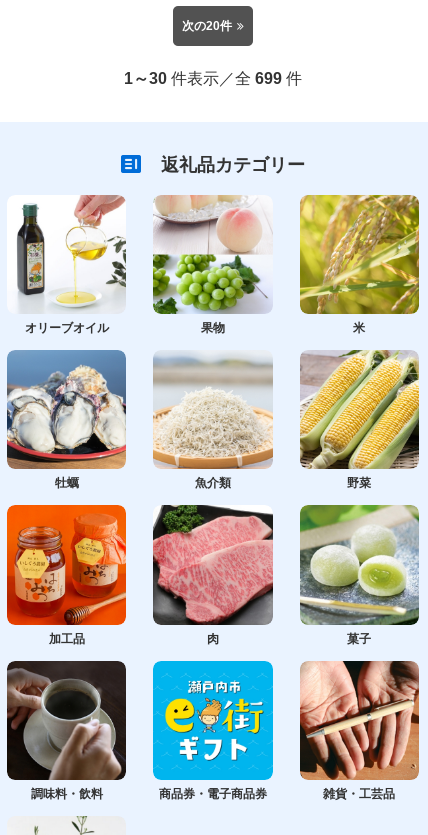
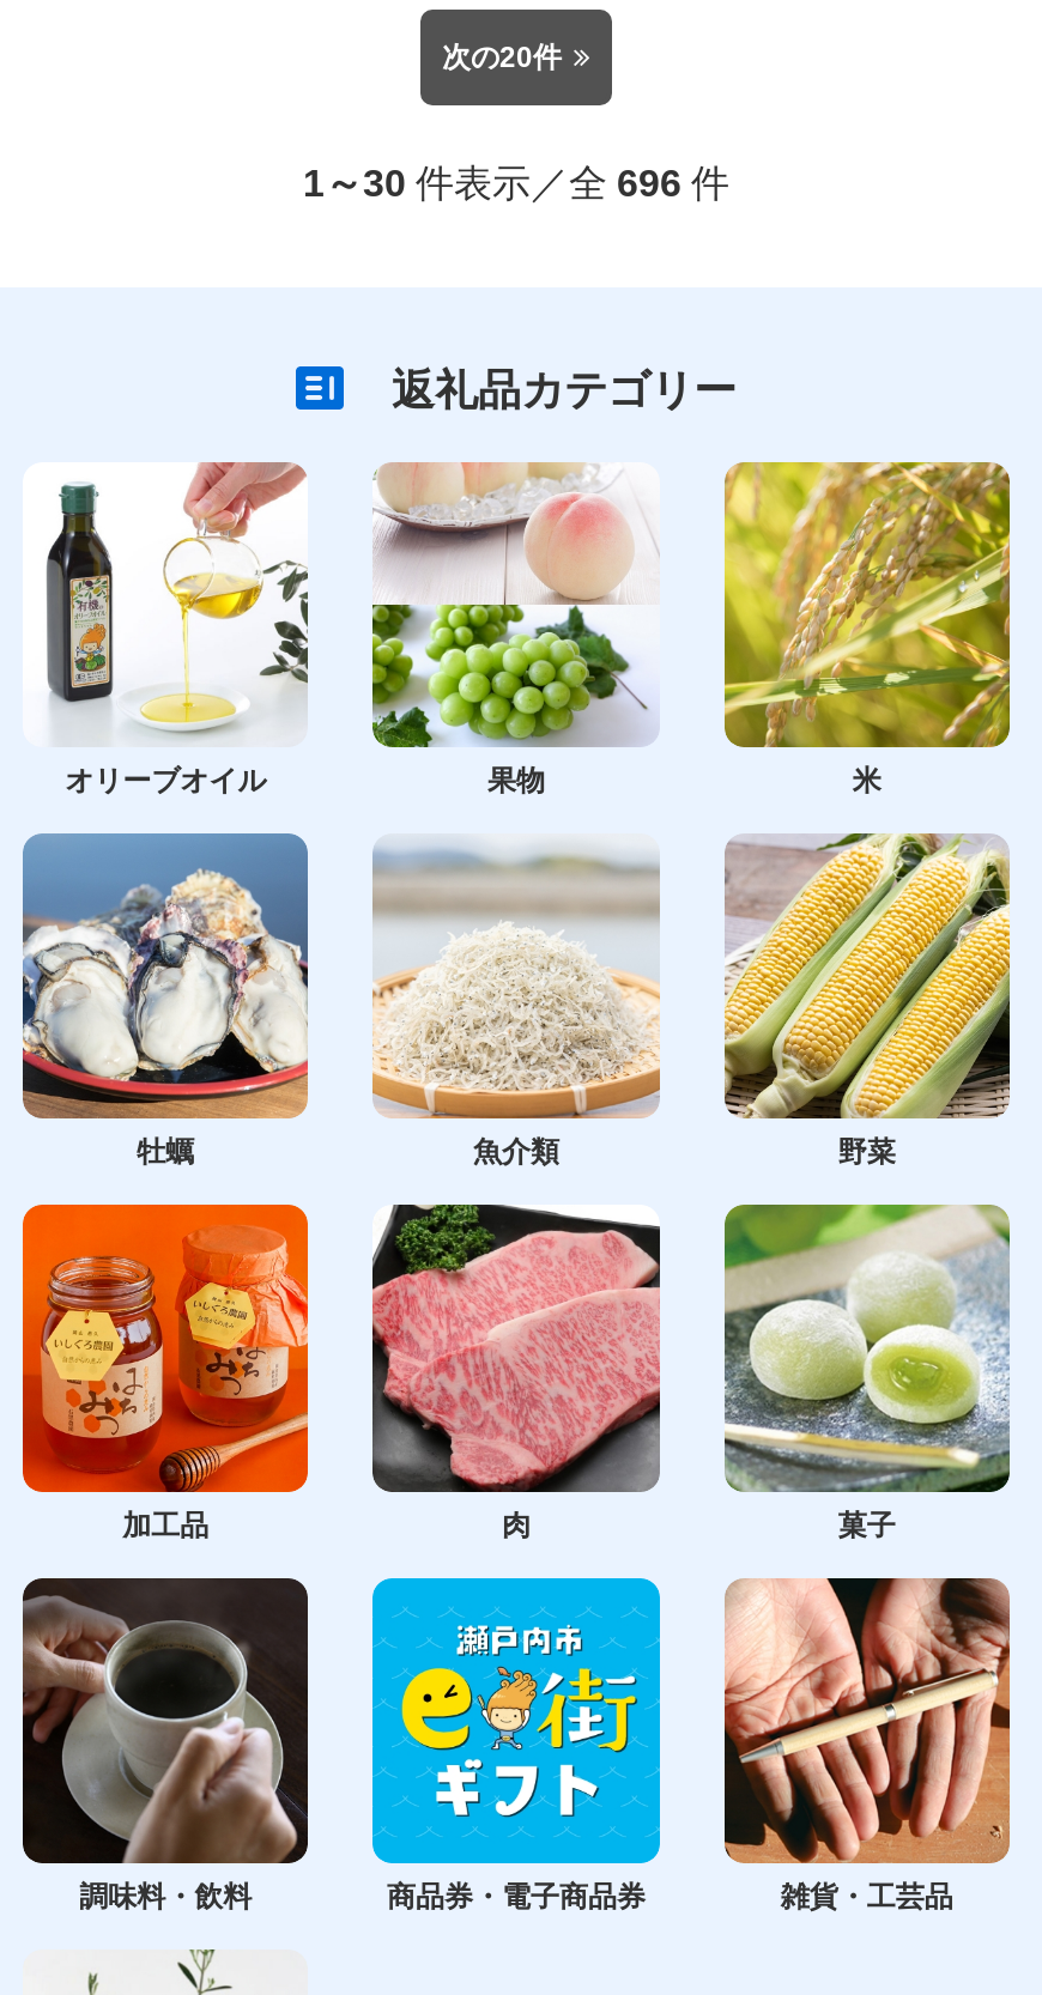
[124,70,302,87] 1～30件表示／全699件 -> [303,163,729,204] 1～30件表示／全696件

